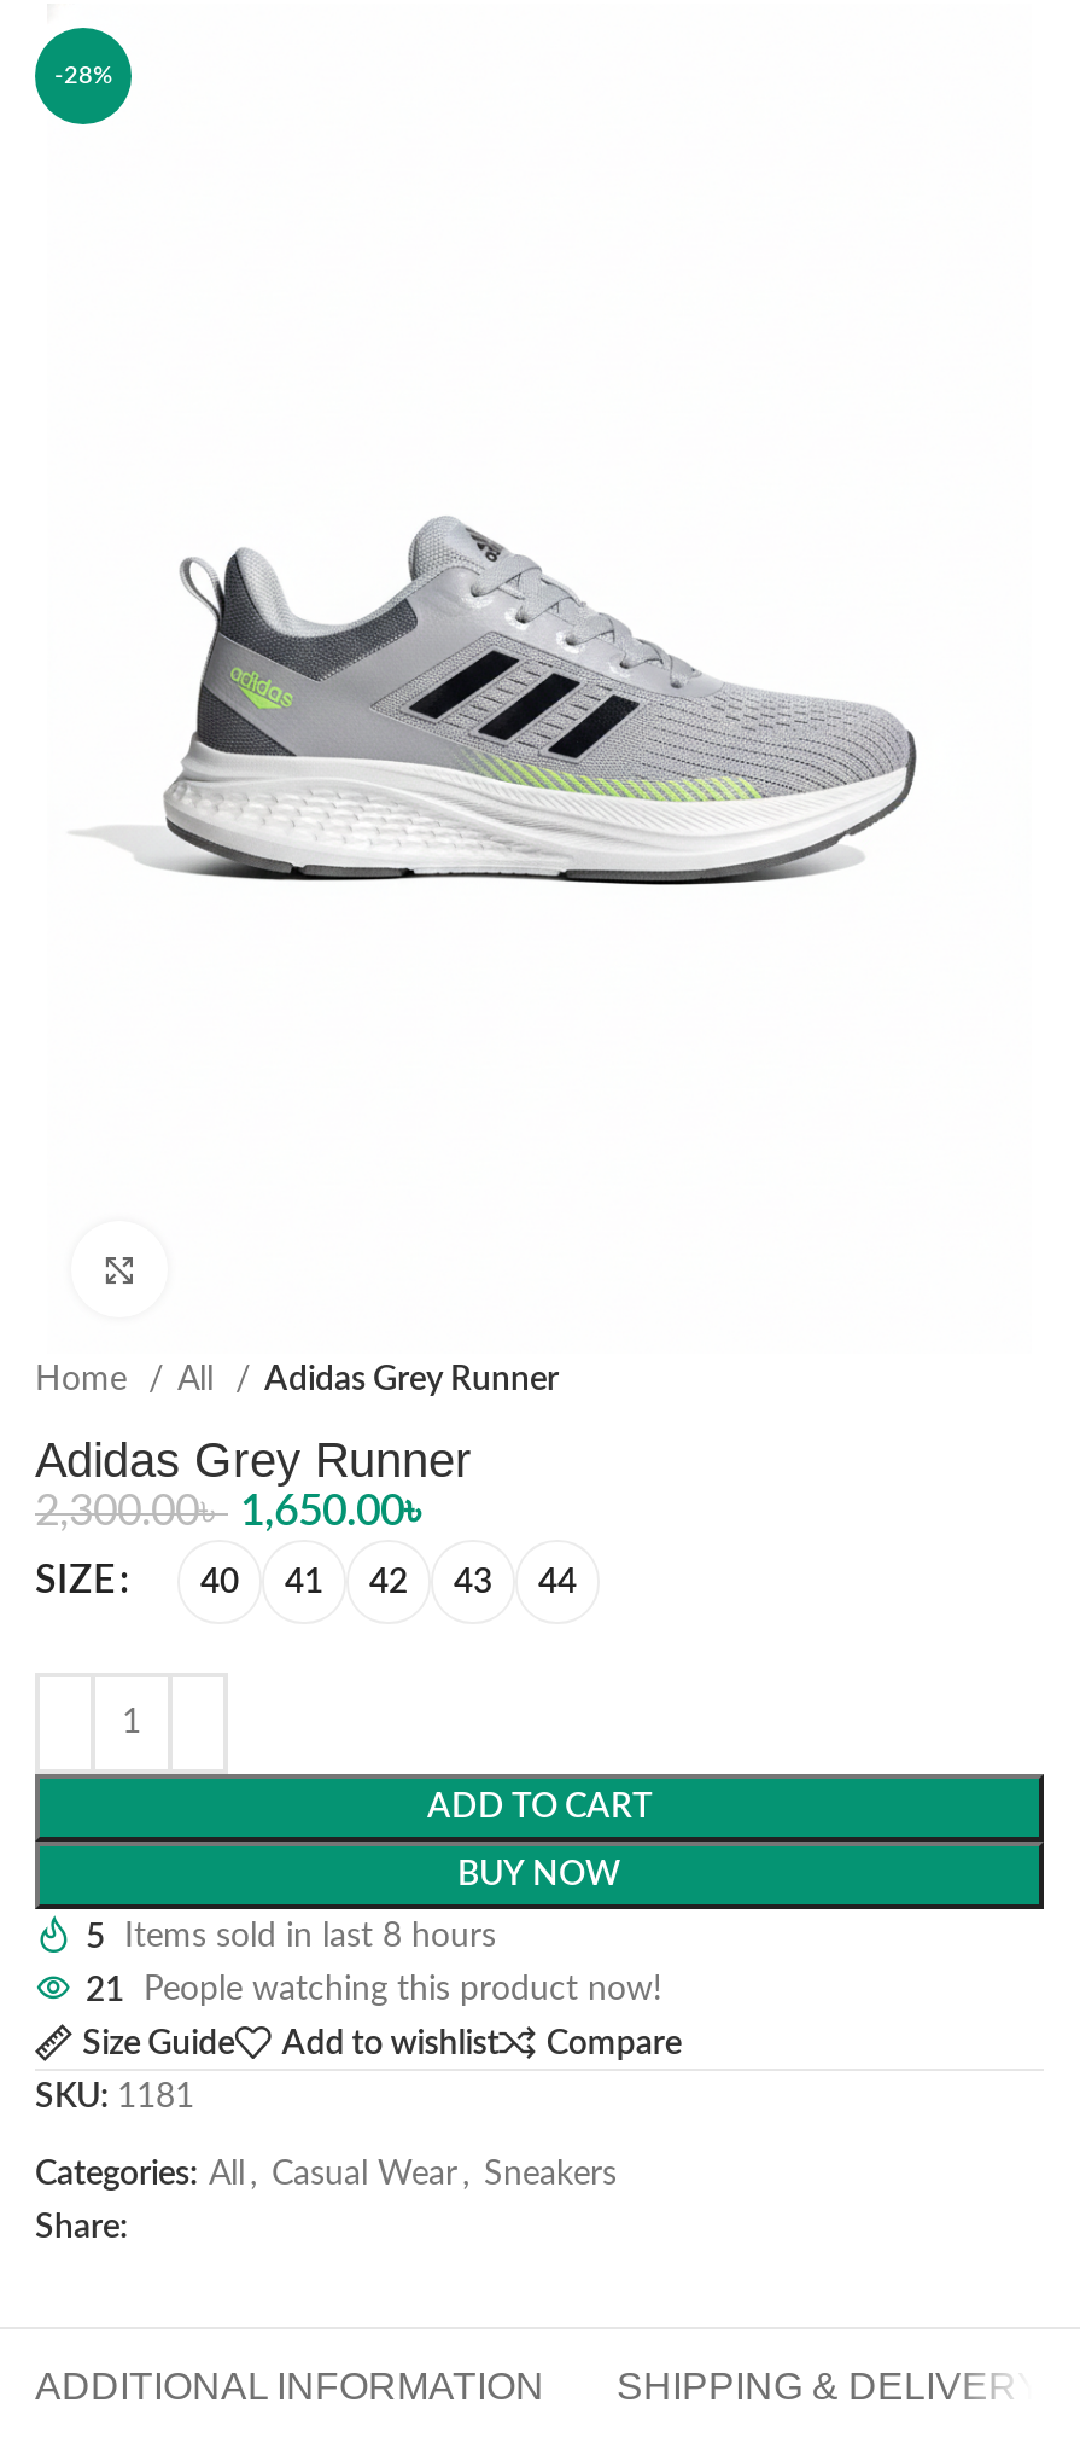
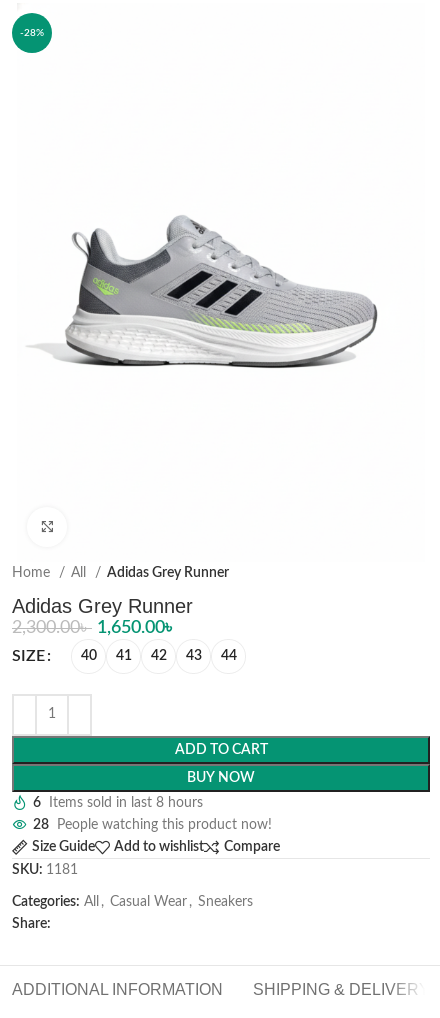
[86,1920,496,1954] 5 Items sold in last 8 hours -> [33,796,203,810] 6 Items sold in last 8 hours
[86,1973,662,2007] 21 People watching this product now! -> [33,818,272,832] 28 People watching this product now!

